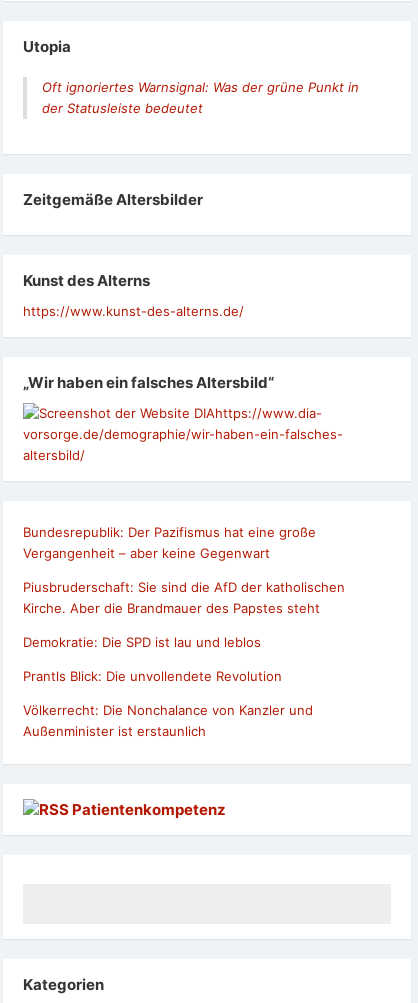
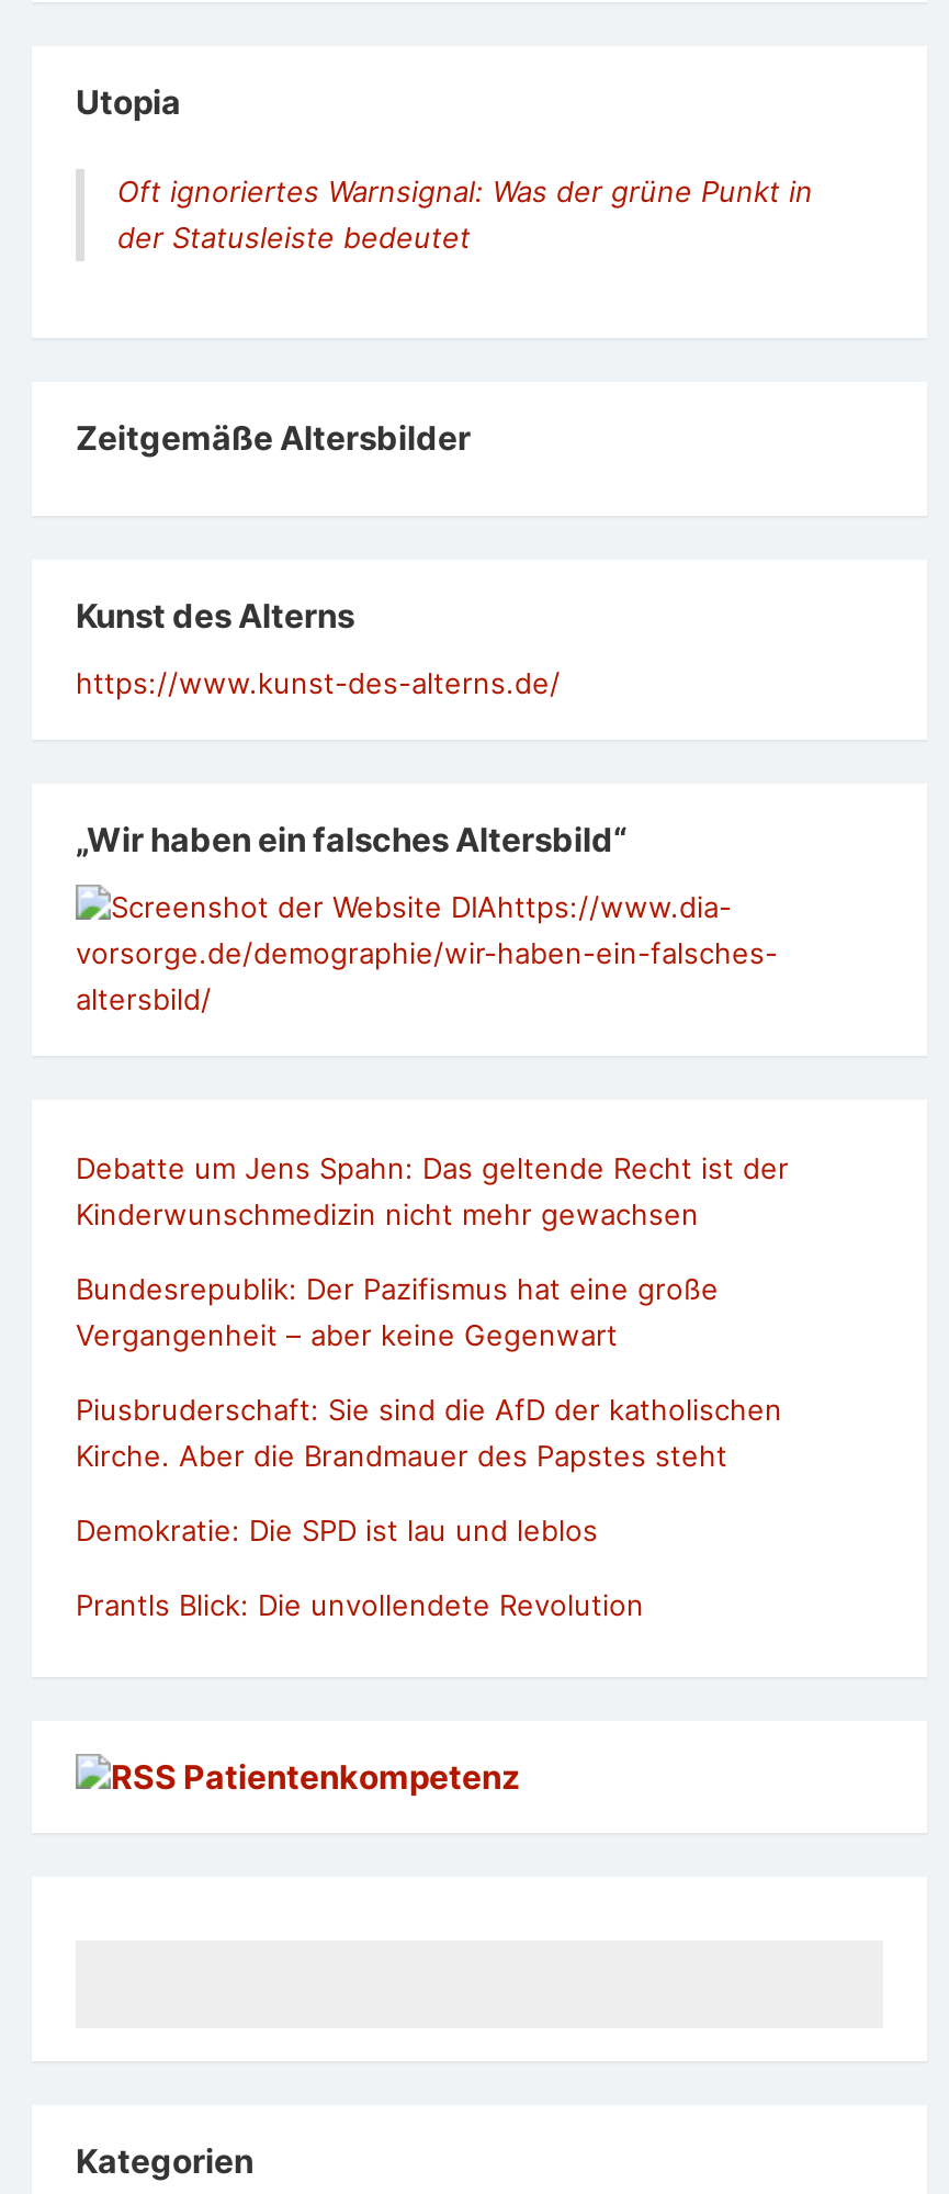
none -> [76,1151,789,1232] Debatte um Jens Spahn: Das geltende Recht ist der | Kinderwunschmedizin nicht mehr gewachsen
moved [23,524,345,684] -> [76,1271,782,1623]: Bundesrepublik: Der Pazifismus hat eine große | Vergangenheit – aber keine Gegenwart | Piusbruderschaft: Sie sind die AfD der katholischen | Kirche. Aber die Brandmauer des Papstes steht | Demokratie: Die SPD ist lau und leblos | Prantls Blick: Die unvollendete Revolution
[23,702,313,739] Völkerrecht: Die Nonchalance von Kanzler und | Außenminister ist erstaunlich -> none

